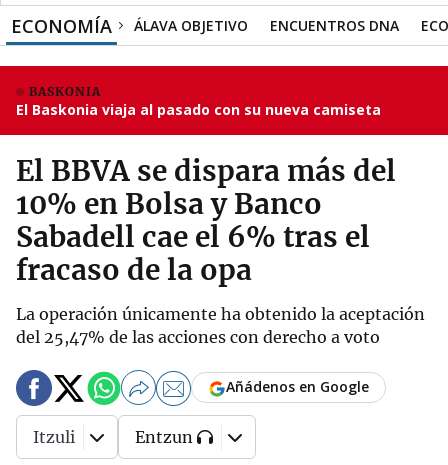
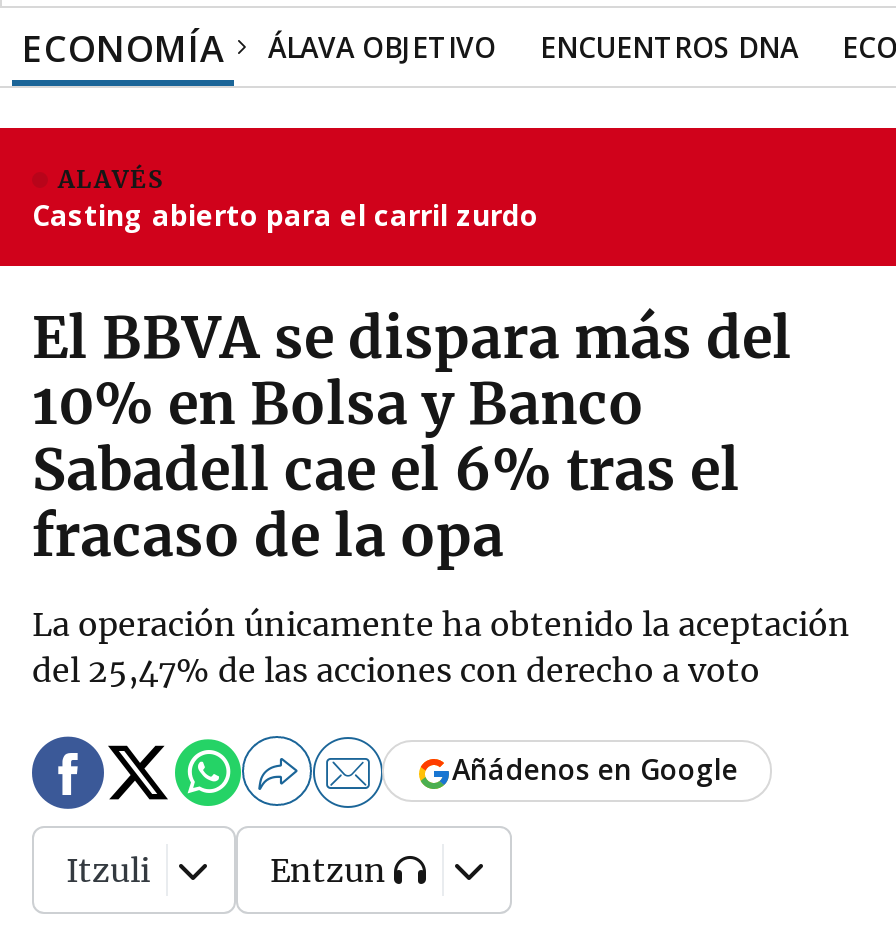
[16,84,381,119] BASKONIA | El Baskonia viaja al pasado con su nueva camiseta -> [32,164,538,234] ALAVÉS | Casting abierto para el carril zurdo

